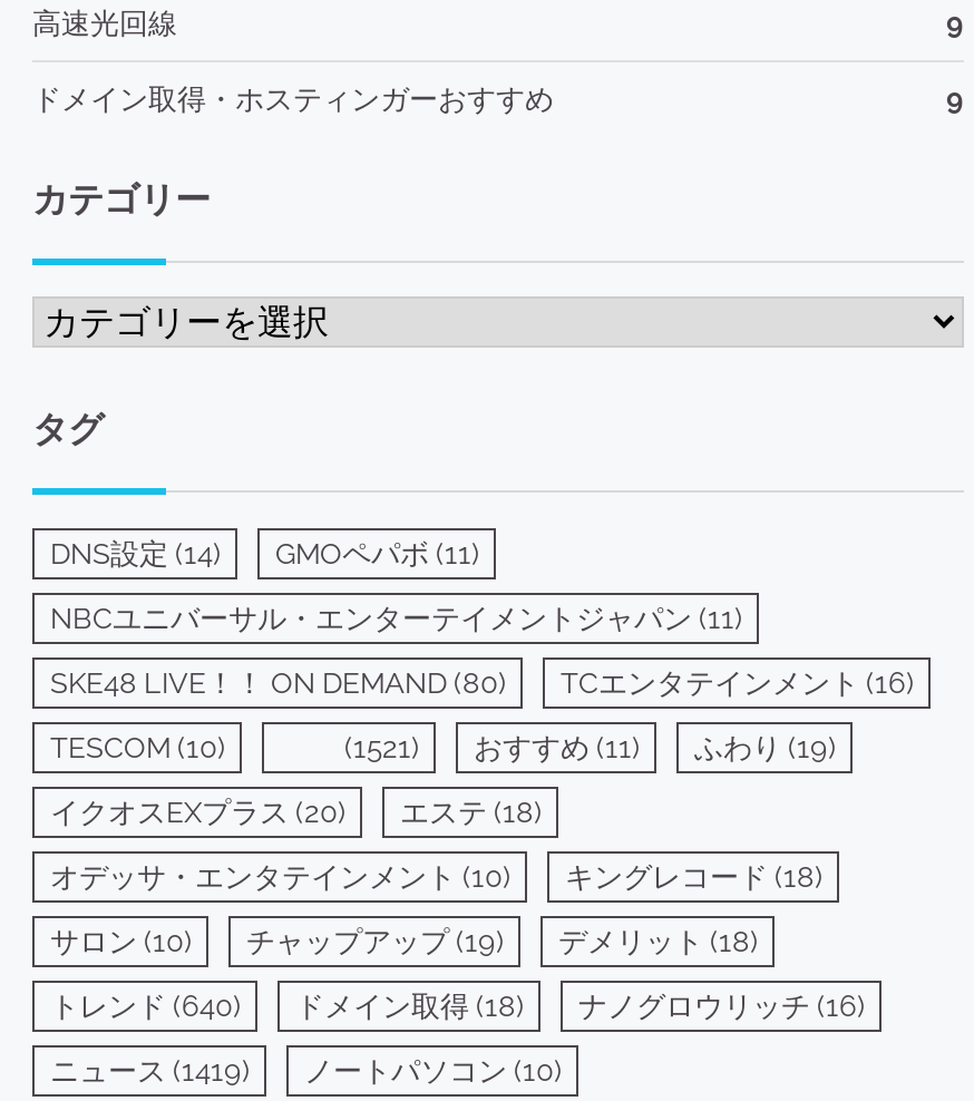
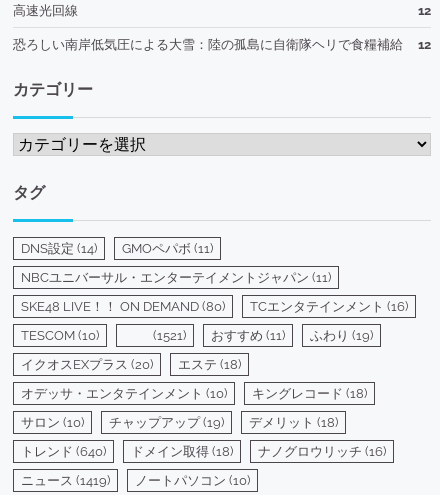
[946,6,964,39] 9 -> [418,2,431,17] 12
[32,81,964,115] ドメイン取得・ホスティンガーおすすめ | 9 -> [13,36,431,51] 恐ろしい南岸低気圧による大雪：陸の孤島に自衛隊ヘリで食糧補給 | 12

